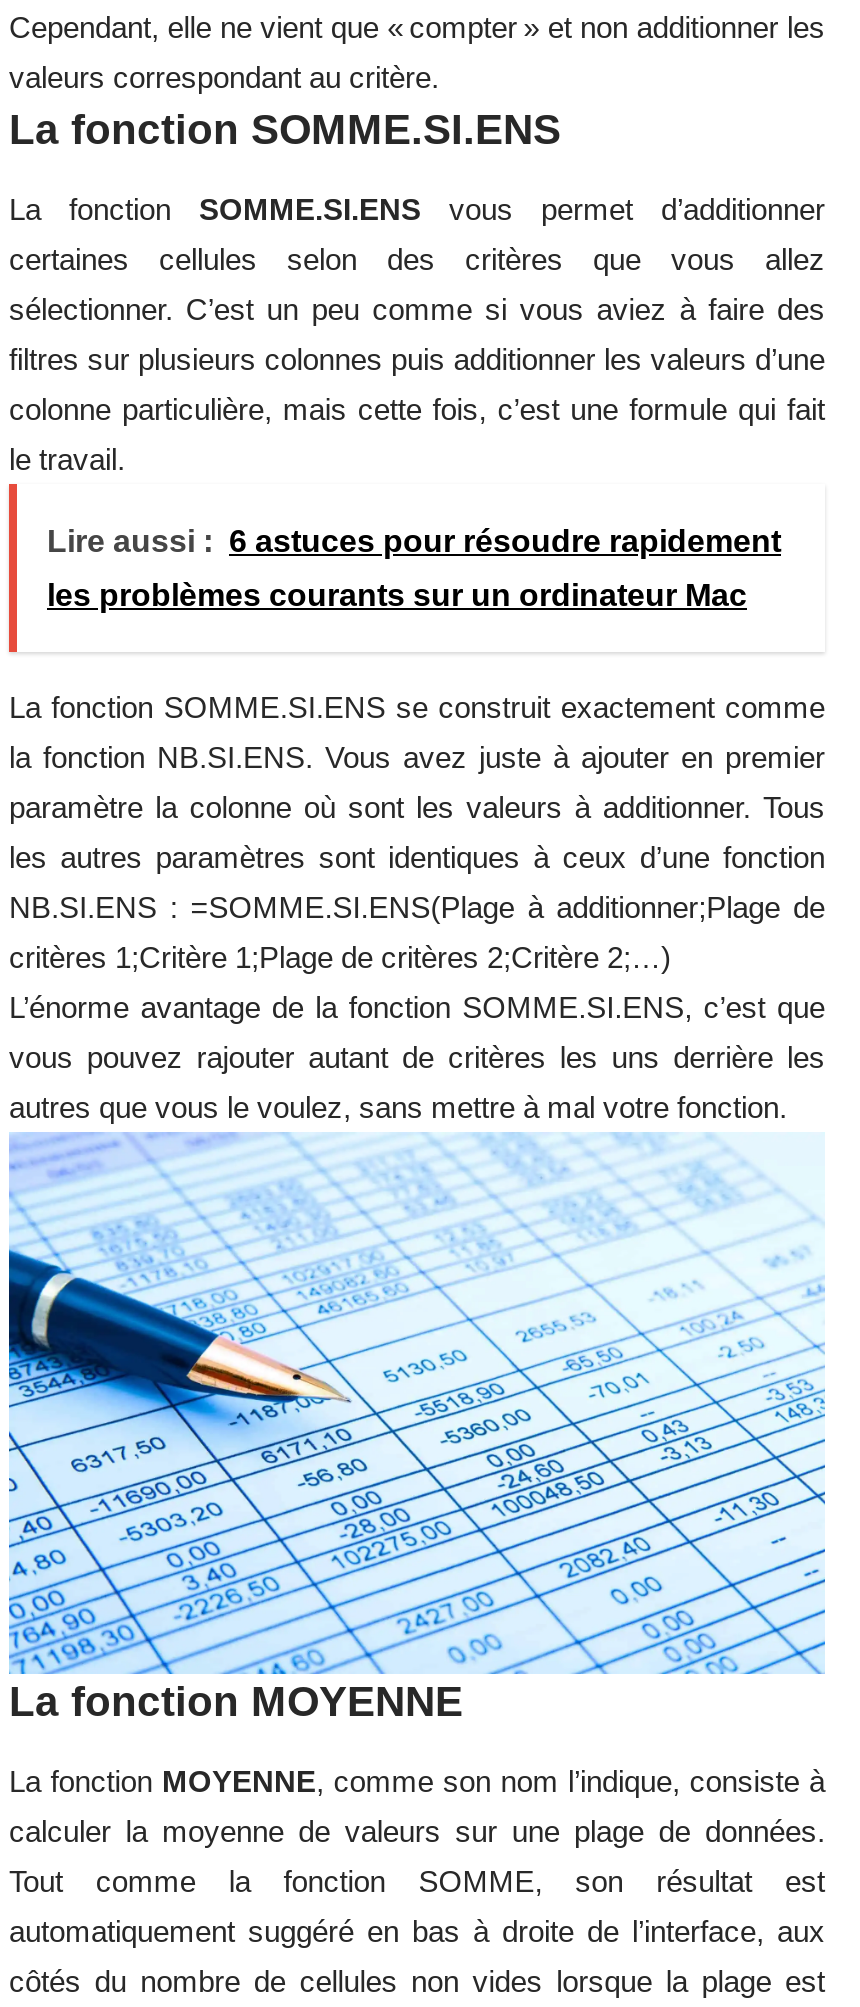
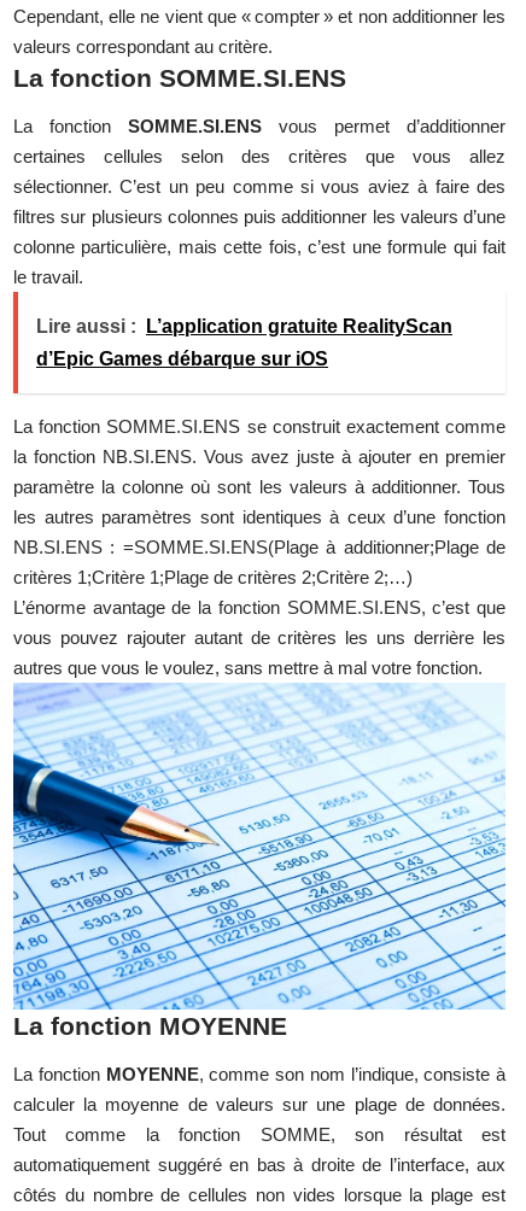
[47,523,781,557] Lire aussi : 6 astuces pour résoudre rapidement -> [36,316,452,336] Lire aussi : L’application gratuite RealityScan
[47,577,747,611] les problèmes courants sur un ordinateur Mac -> [36,348,328,369] d’Epic Games débarque sur iOS

